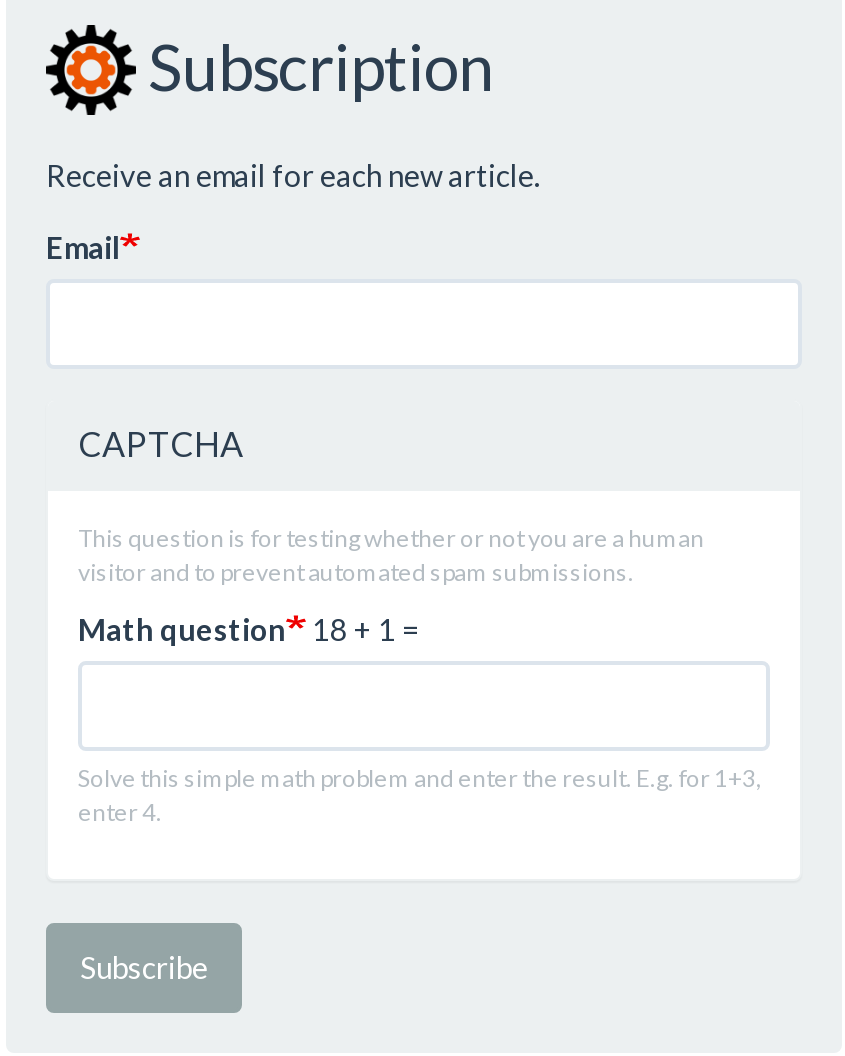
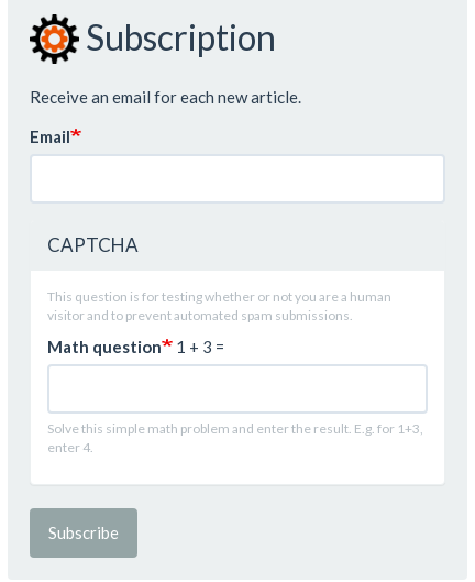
[78,611,418,647] Math question 18 + 1 = -> [47,337,224,357] Math question 1 + 3 =

